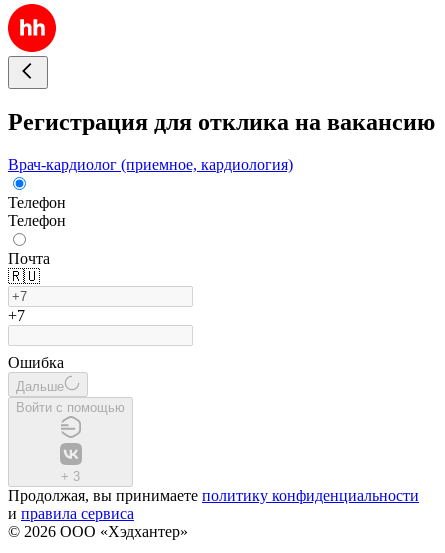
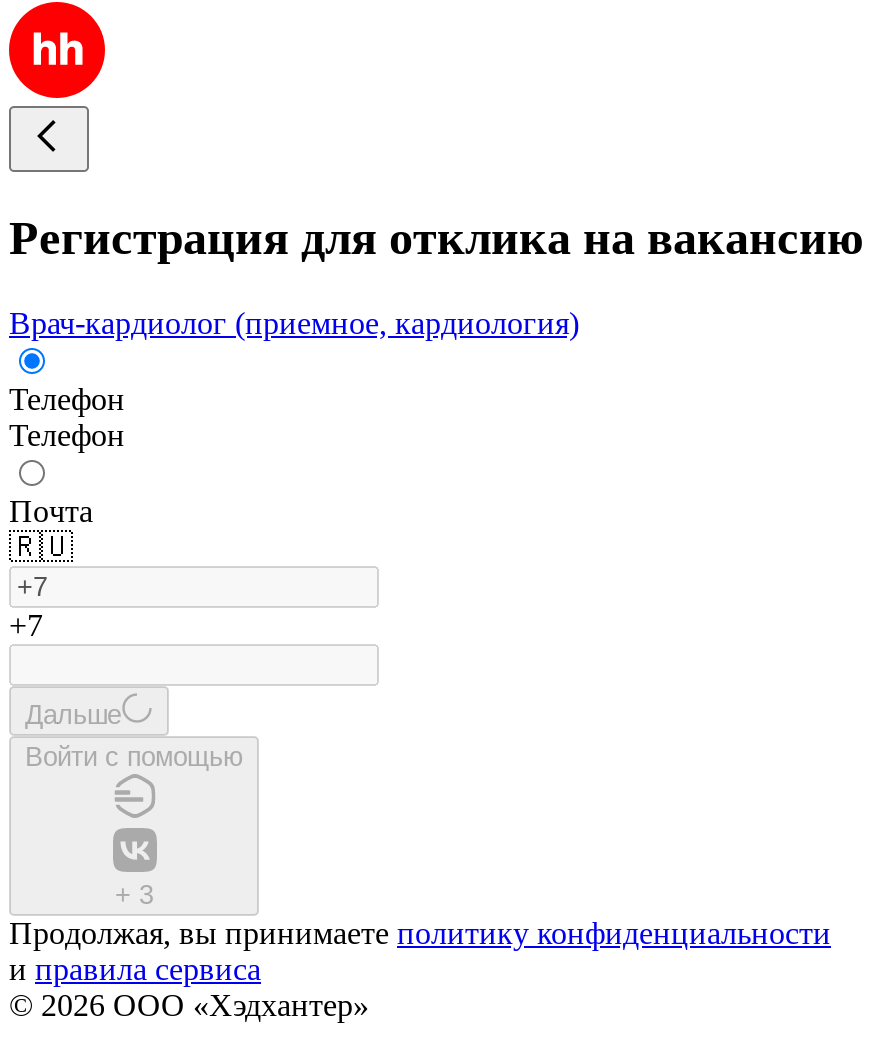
[8,354,64,371] Ошибка -> none

